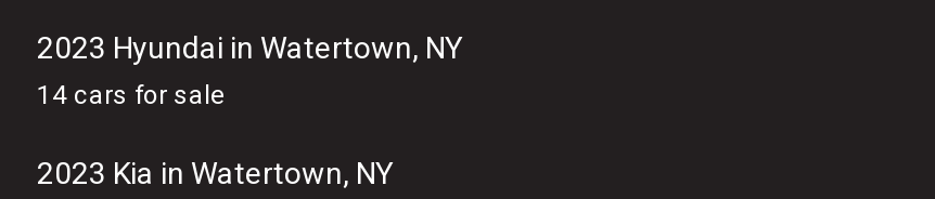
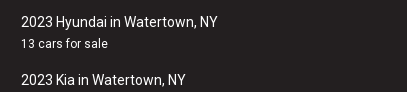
[37,80,226,110] 14 cars for sale -> [21,37,108,51] 13 cars for sale

